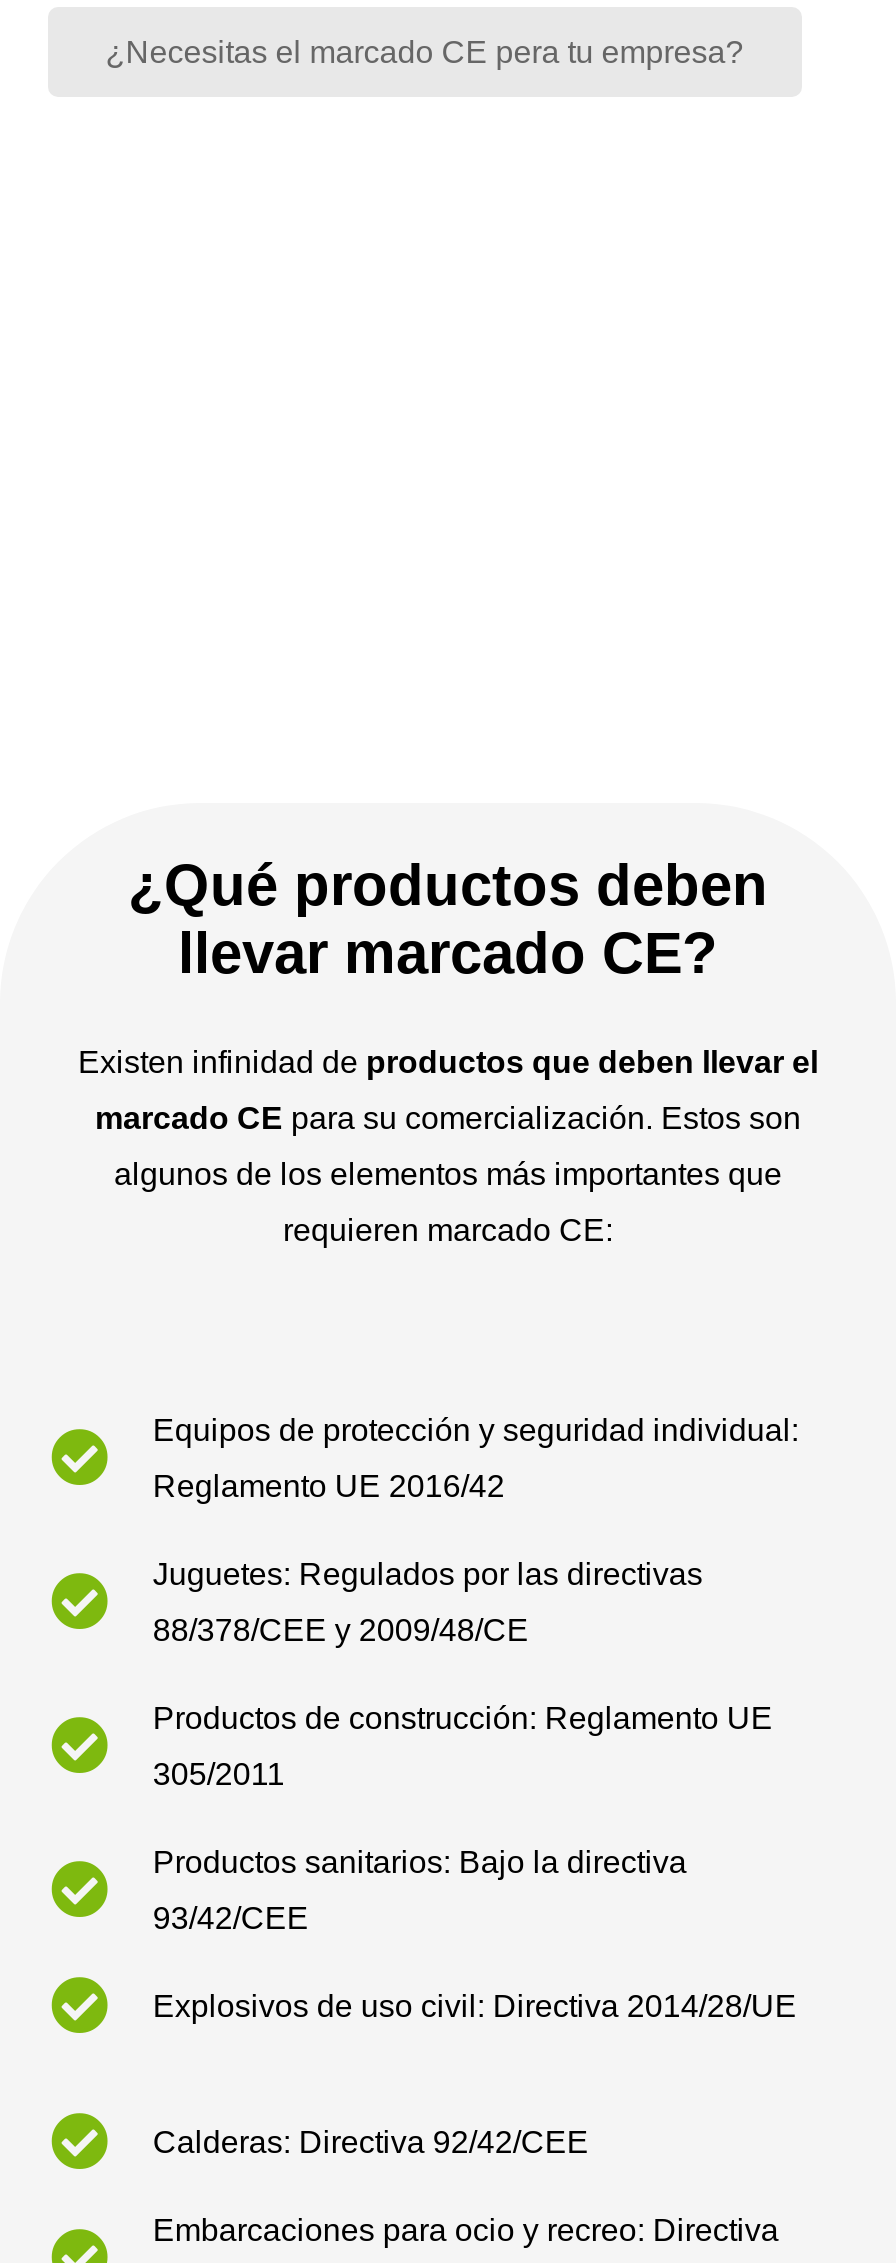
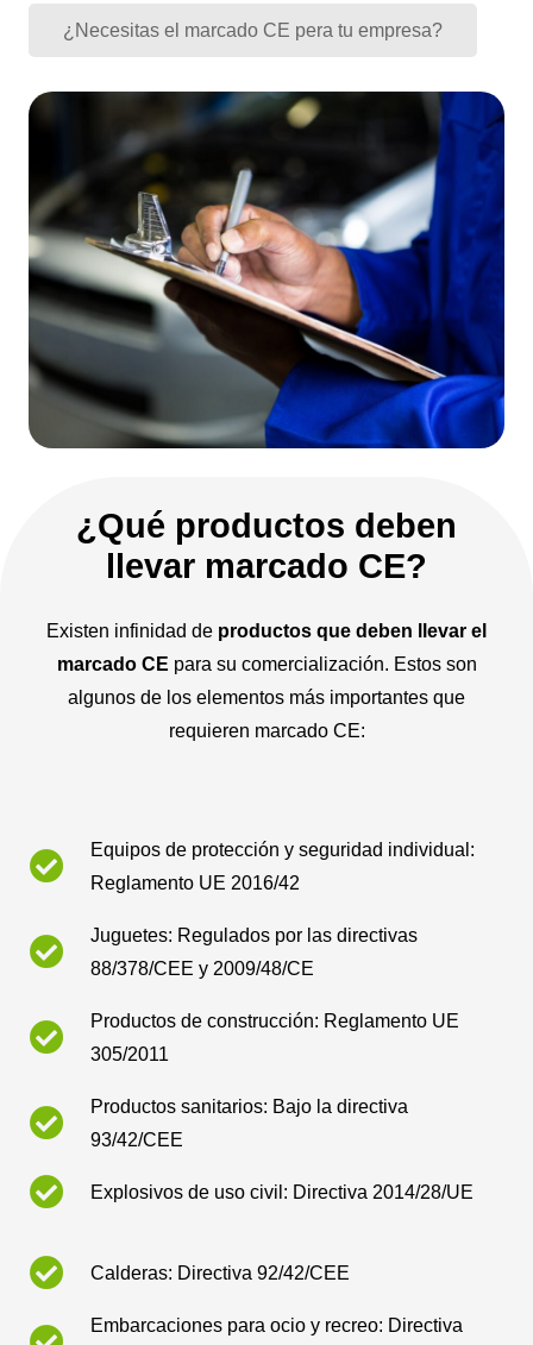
none -> [27,90,506,450] [image]

